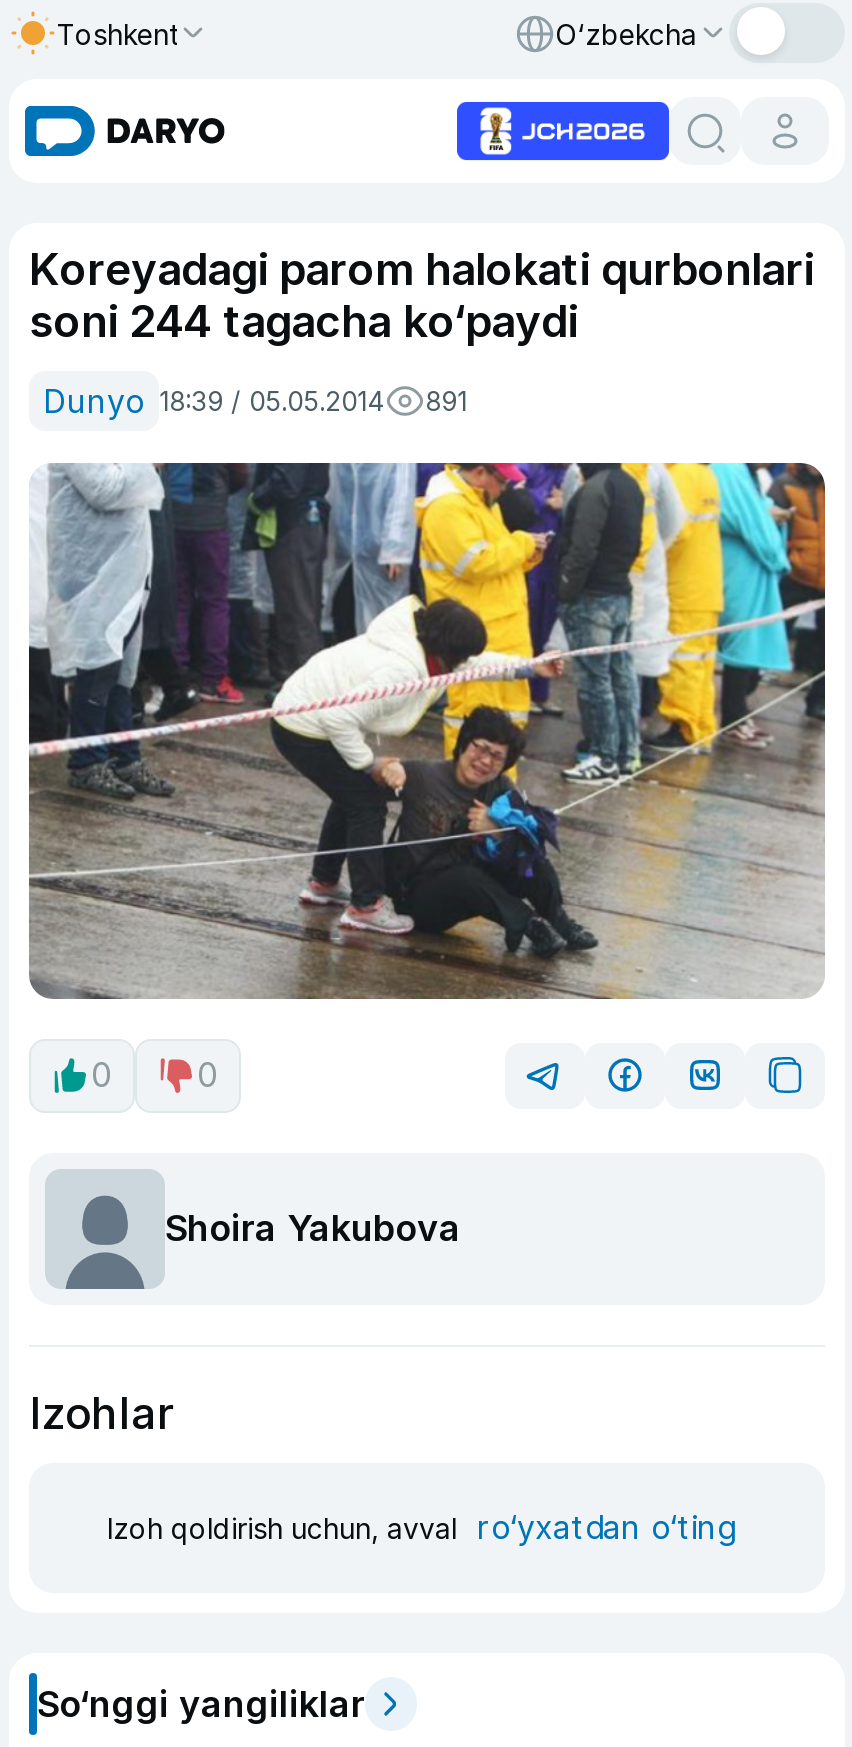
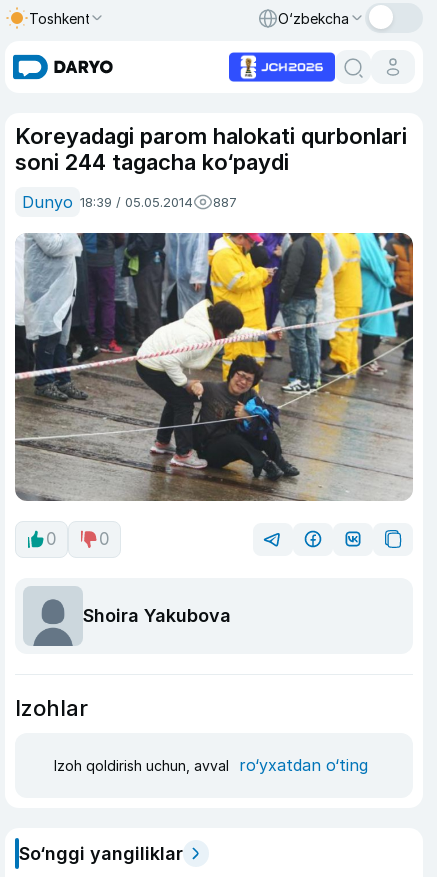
[43,381,467,421] Dunyo 18:39 / 05.05.2014 891 -> [22,192,237,212] Dunyo 18:39 / 05.05.2014 887

